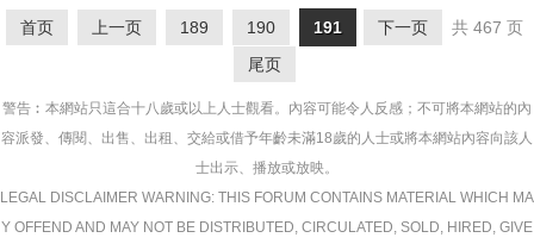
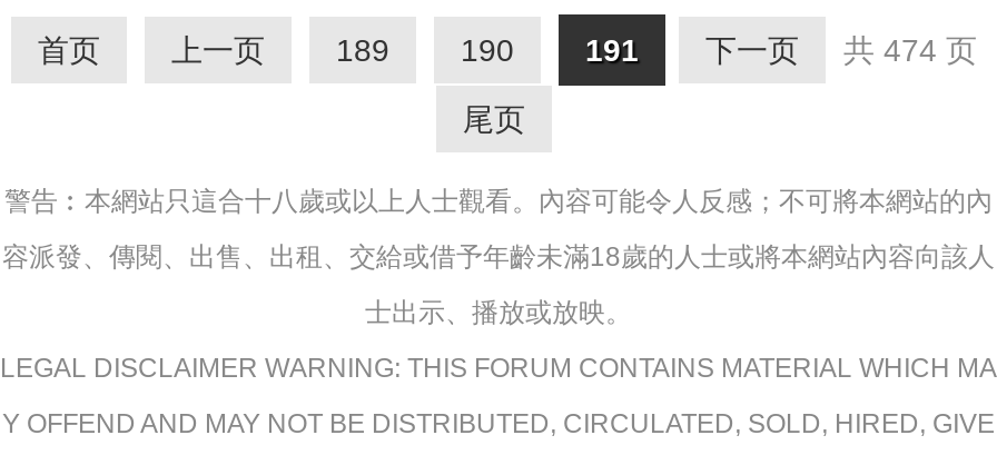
[20,18,528,37] 首页 上一页 189 190 191 下一页 共 467 页 -> [38,32,986,68] 首页 上一页 189 190 191 下一页 共 474 页

